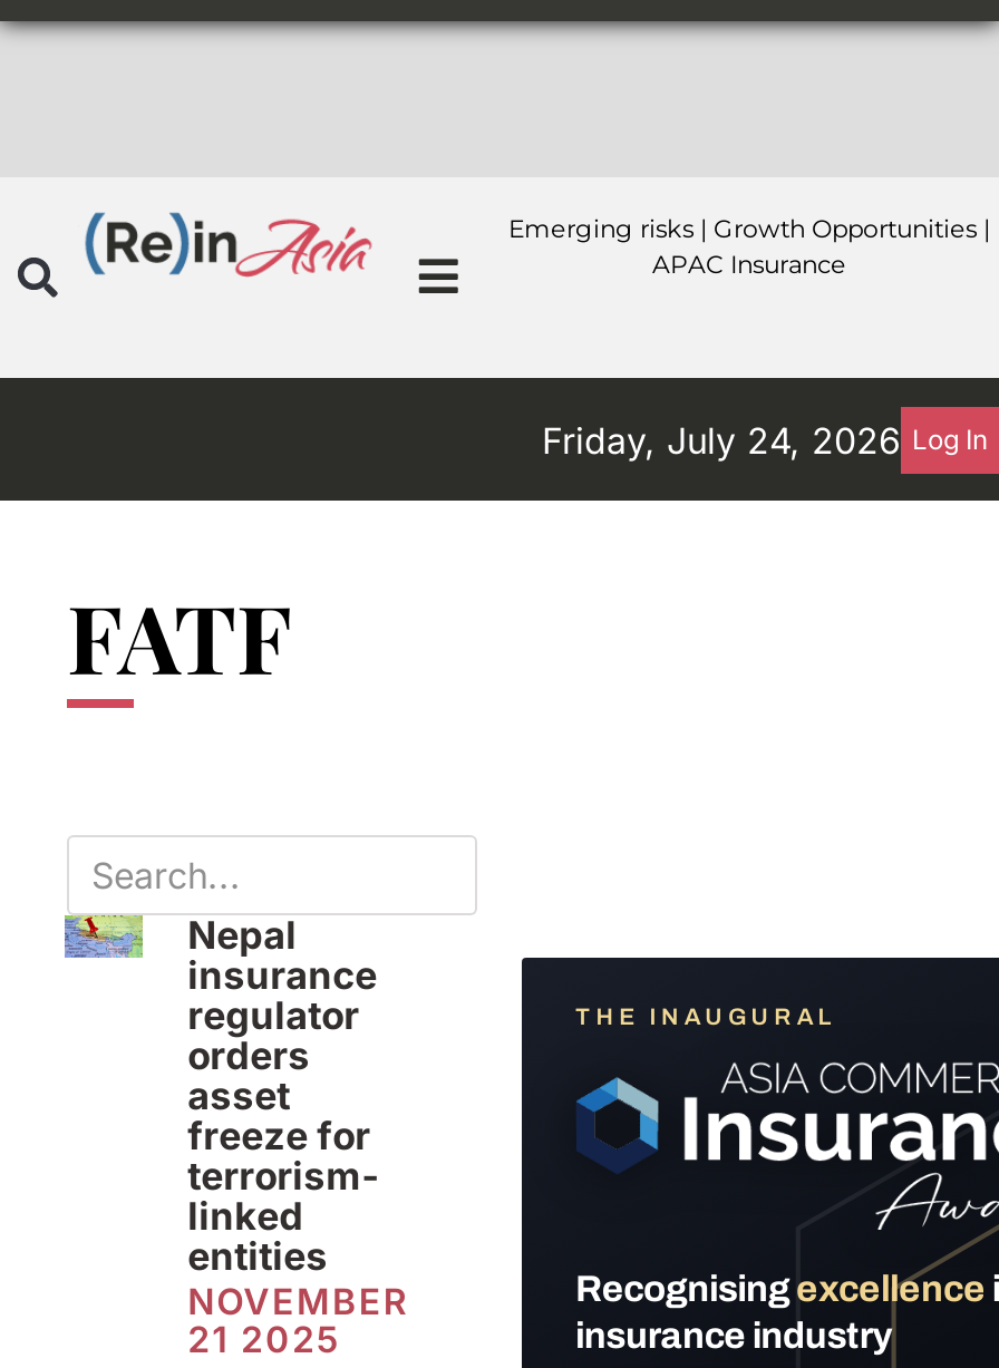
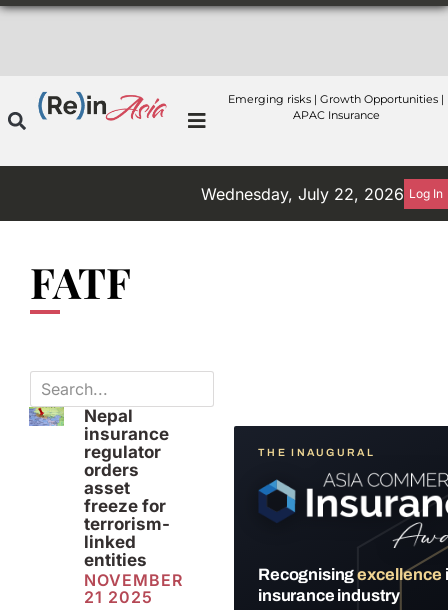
[542,418,988,463] Friday, July 24, 2026 Log In -> [201,184,443,204] Wednesday, July 22, 2026 Log In

